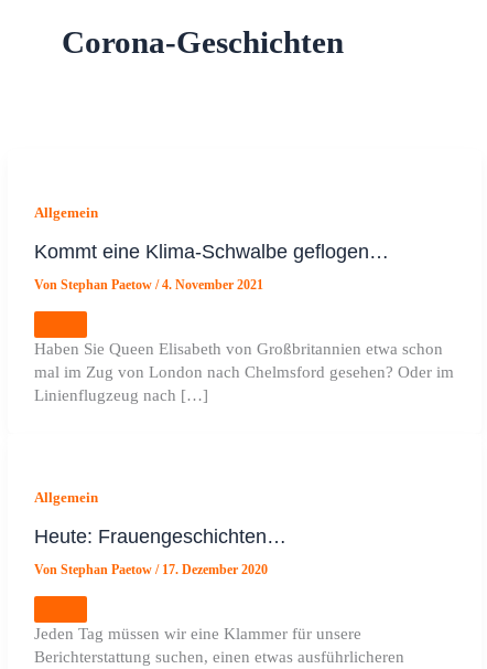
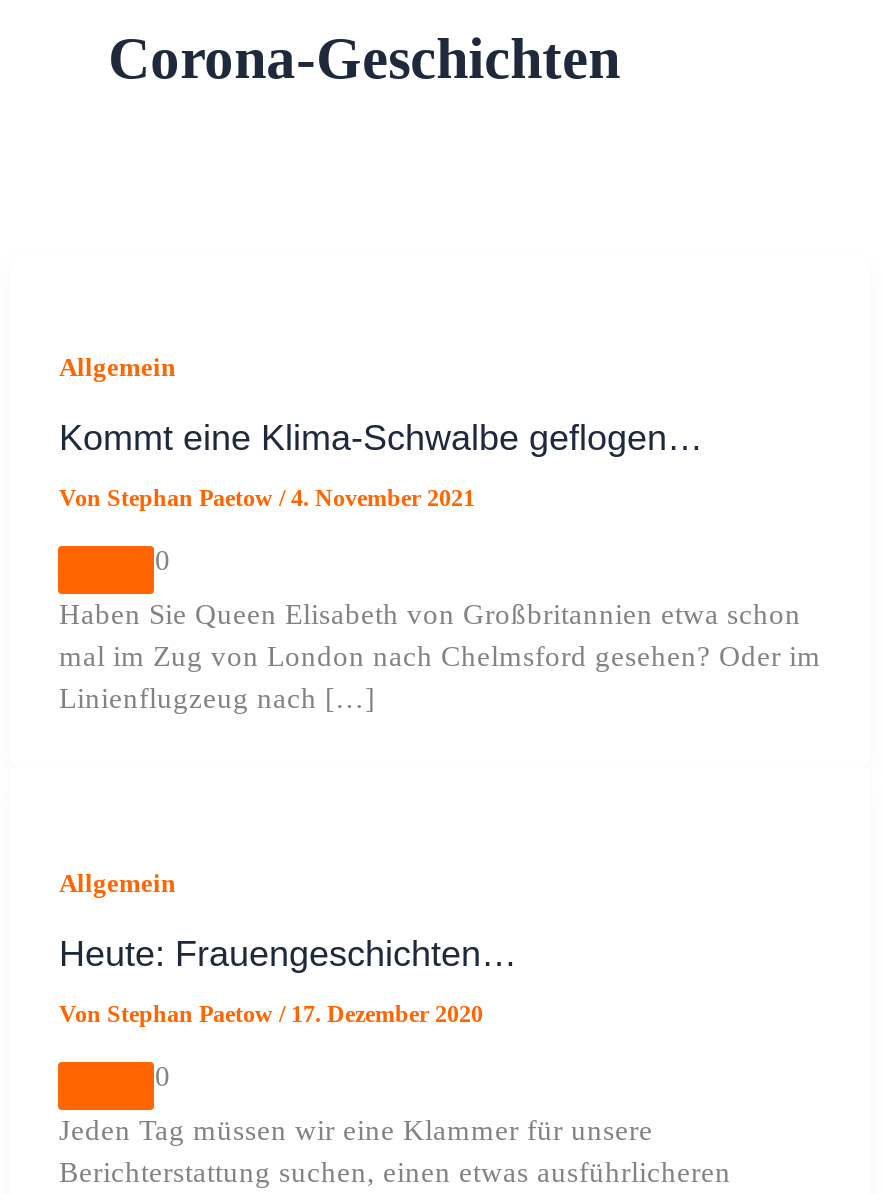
none -> [155,543,171,575] 0
none -> [155,1060,171,1092] 0

